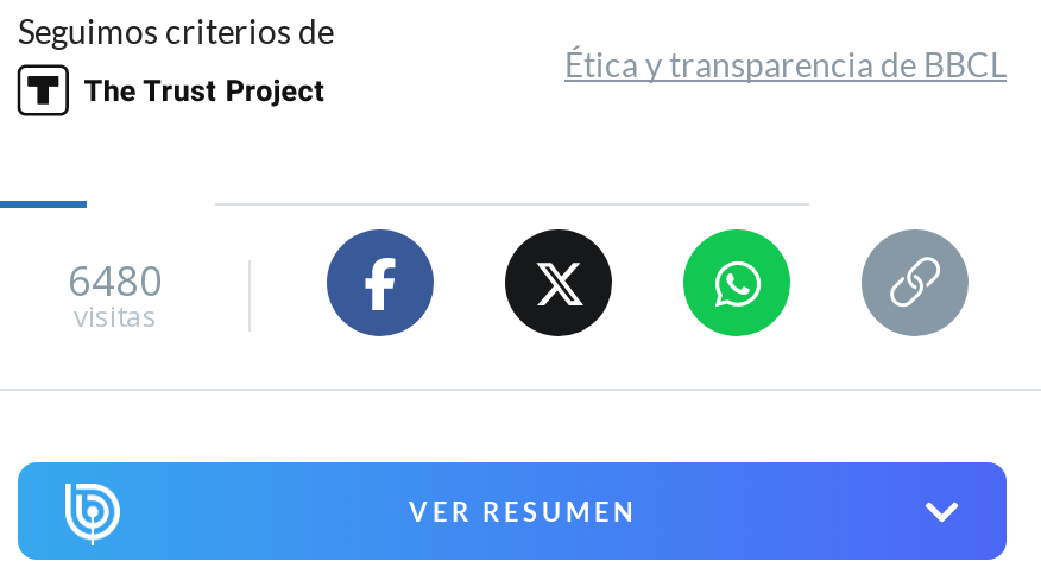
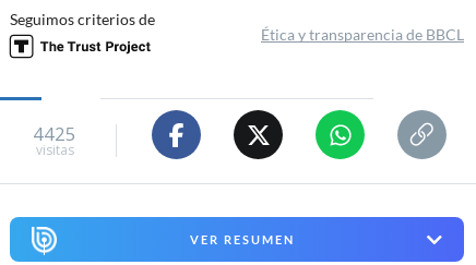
[68,253,163,308] 6480 -> [33,121,76,146] 4425

